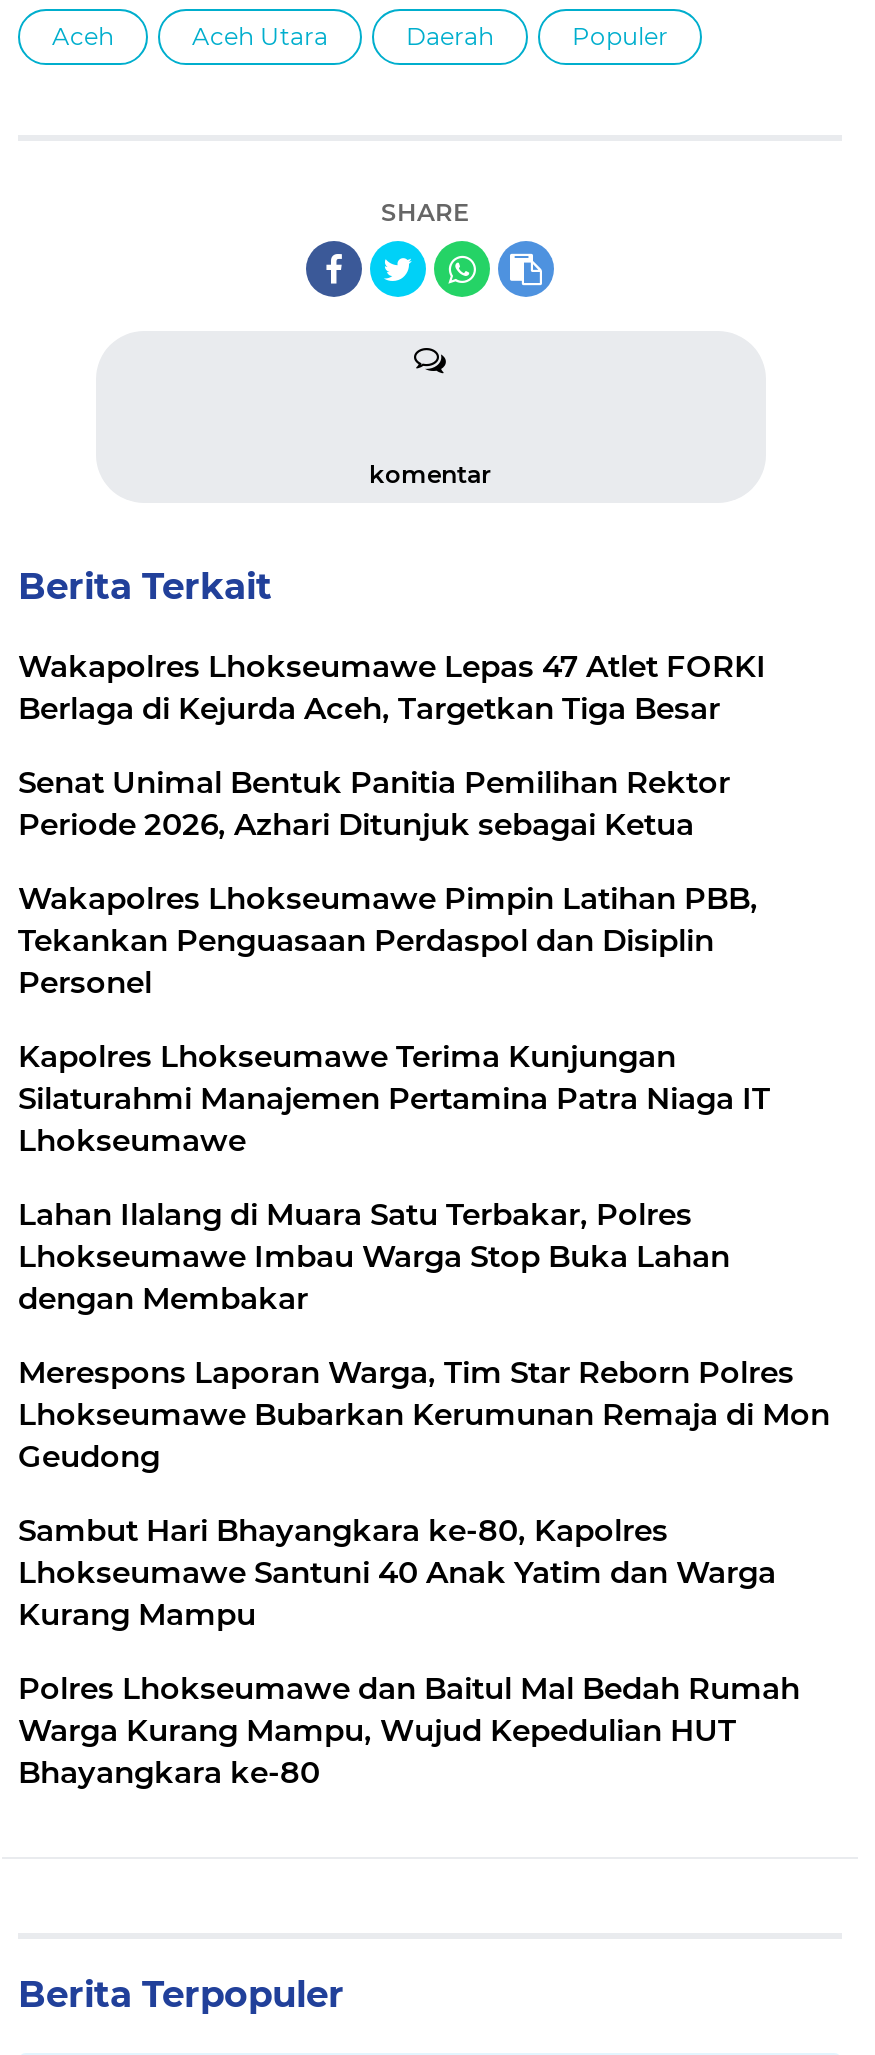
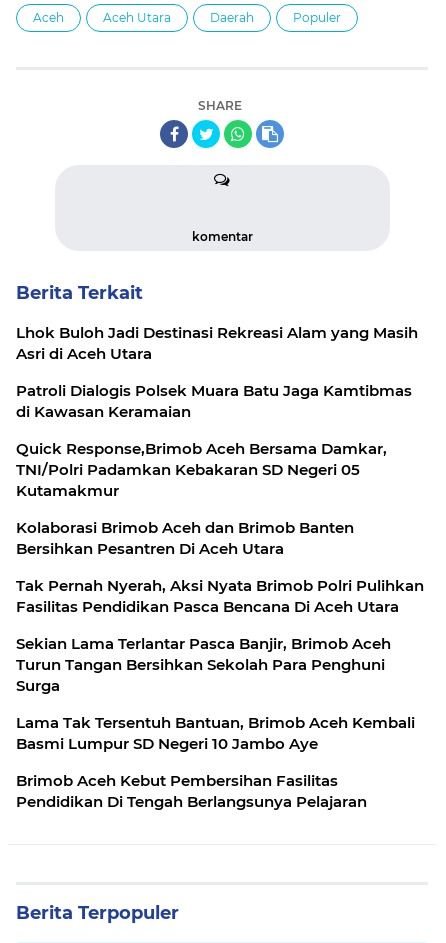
[18,646,766,726] Wakapolres Lhokseumawe Lepas 47 Atlet FORKI | Berlaga di Kejurda Aceh, Targetkan Tiga Besar -> [16,323,418,363] Lhok Buloh Jadi Destinasi Rekreasi Alam yang Masih | Asri di Aceh Utara
[18,762,730,842] Senat Unimal Bentuk Panitia Pemilihan Rektor | Periode 2026, Azhari Ditunjuk sebagai Ketua -> [16,381,412,421] Patroli Dialogis Polsek Muara Batu Jaga Kamtibmas | di Kawasan Keramaian
[18,878,758,1000] Wakapolres Lhokseumawe Pimpin Latihan PBB, | Tekankan Penguasaan Perdaspol dan Disiplin | Personel -> [16,439,387,500] Quick Response,Brimob Aceh Bersama Damkar, | TNI/Polri Padamkan Kebakaran SD Negeri 05 | Kutamakmur
[18,1036,770,1158] Kapolres Lhokseumawe Terima Kunjungan | Silaturahmi Manajemen Pertamina Patra Niaga IT | Lhokseumawe -> [16,518,354,558] Kolaborasi Brimob Aceh dan Brimob Banten | Bersihkan Pesantren Di Aceh Utara
[18,1194,730,1316] Lahan Ilalang di Muara Satu Terbakar, Polres | Lhokseumawe Imbau Warga Stop Buka Lahan | dengan Membakar -> [16,576,424,616] Tak Pernah Nyerah, Aksi Nyata Brimob Polri Pulihkan | Fasilitas Pendidikan Pasca Bencana Di Aceh Utara
[18,1352,830,1474] Merespons Laporan Warga, Tim Star Reborn Polres | Lhokseumawe Bubarkan Kerumunan Remaja di Mon | Geudong -> [16,634,391,695] Sekian Lama Terlantar Pasca Banjir, Brimob Aceh | Turun Tangan Bersihkan Sekolah Para Penghuni | Surga
[18,1510,776,1632] Sambut Hari Bhayangkara ke-80, Kapolres | Lhokseumawe Santuni 40 Anak Yatim dan Warga | Kurang Mampu -> [16,713,415,753] Lama Tak Tersentuh Bantuan, Brimob Aceh Kembali | Basmi Lumpur SD Negeri 10 Jambo Aye
[18,1668,800,1790] Polres Lhokseumawe dan Baitul Mal Bedah Rumah | Warga Kurang Mampu, Wujud Kepedulian HUT | Bhayangkara ke-80 -> [16,771,367,811] Brimob Aceh Kebut Pembersihan Fasilitas | Pendidikan Di Tengah Berlangsunya Pelajaran

